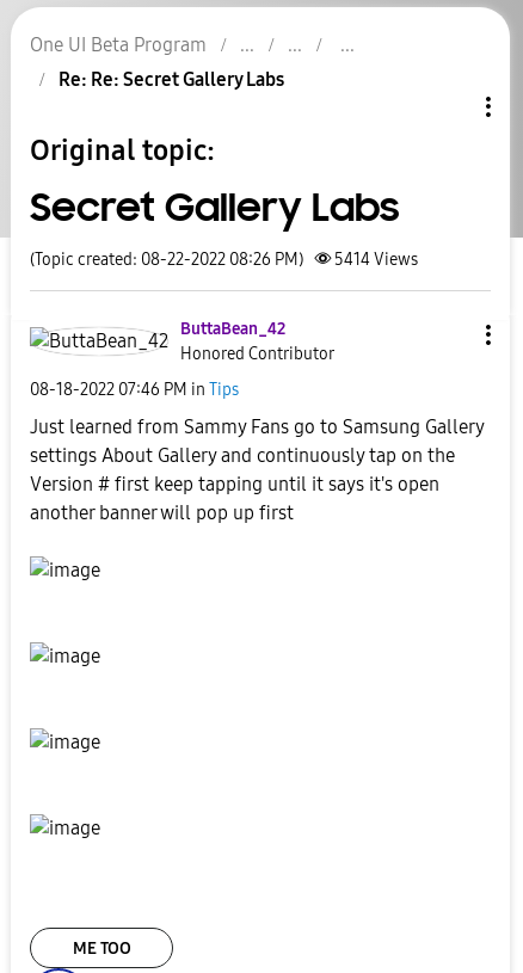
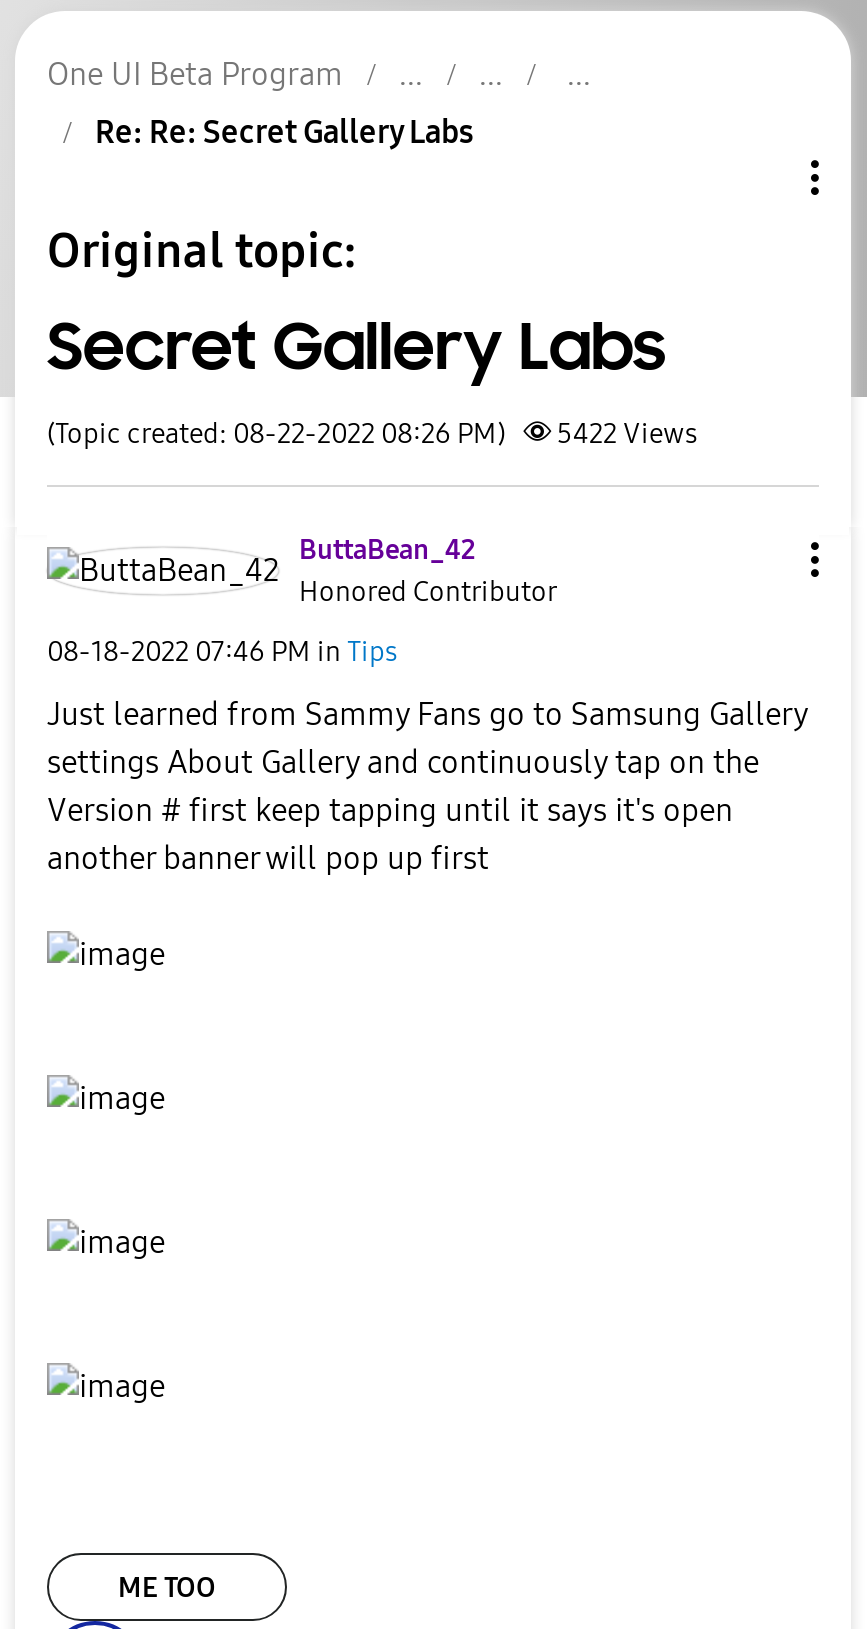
[30,250,418,270] (Topic created: 08-22-2022 08:26 PM) 5414 Views -> [47,417,697,451] (Topic created: 08-22-2022 08:26 PM) 5422 Views

